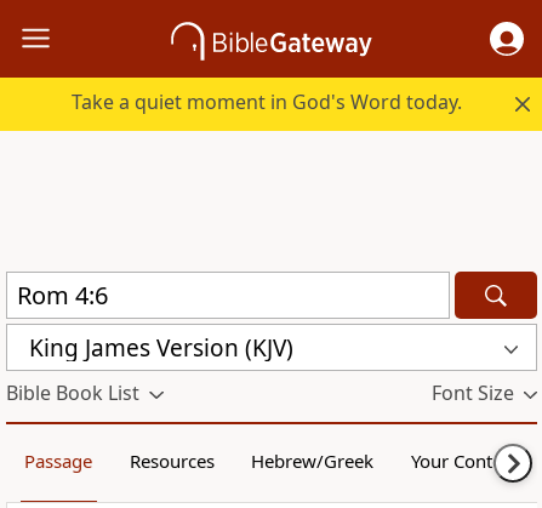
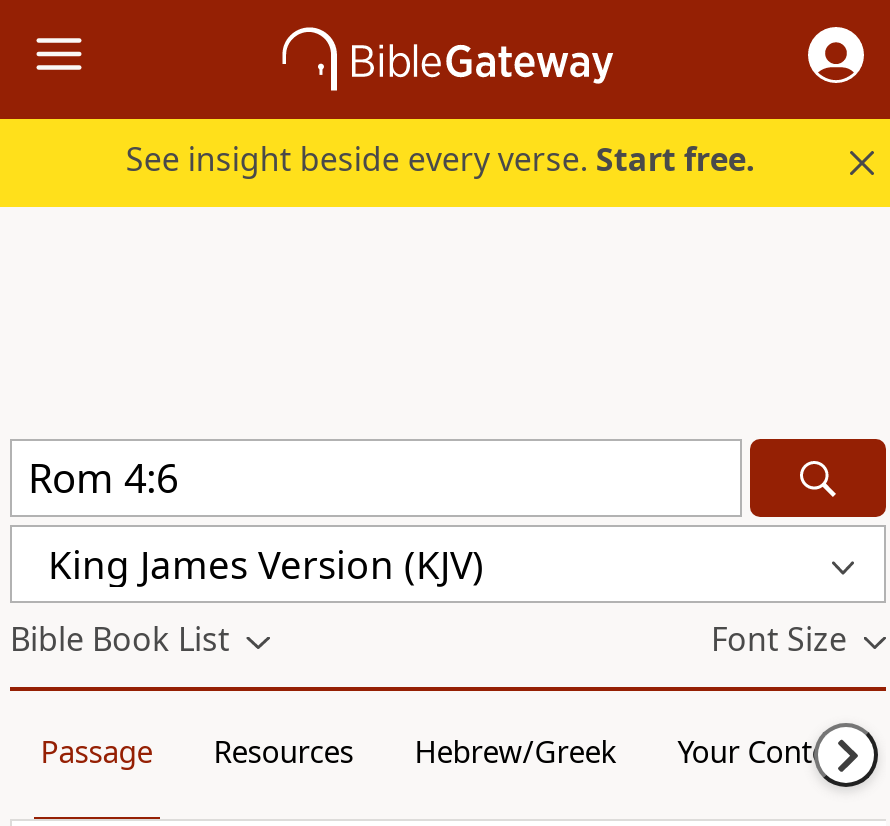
[72,89,462,115] Take a quiet moment in God's Word today. -> [126,137,756,181] See insight beside every verse. Start free.

